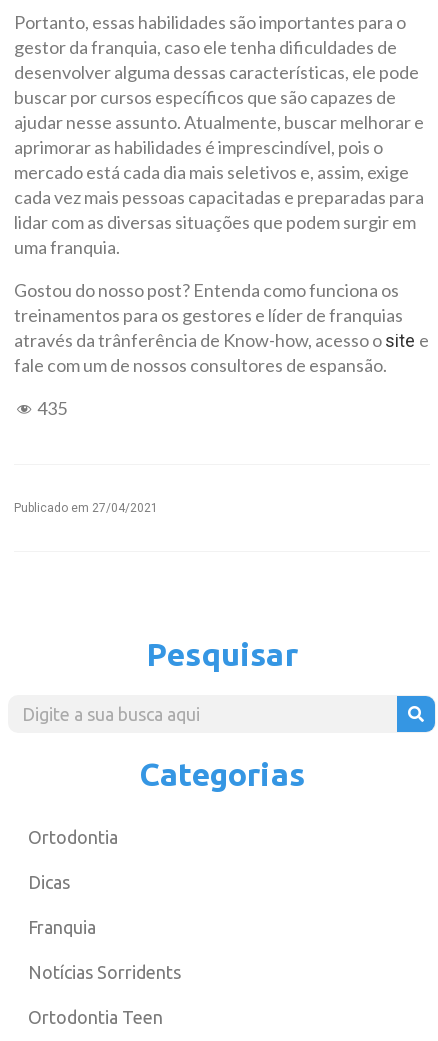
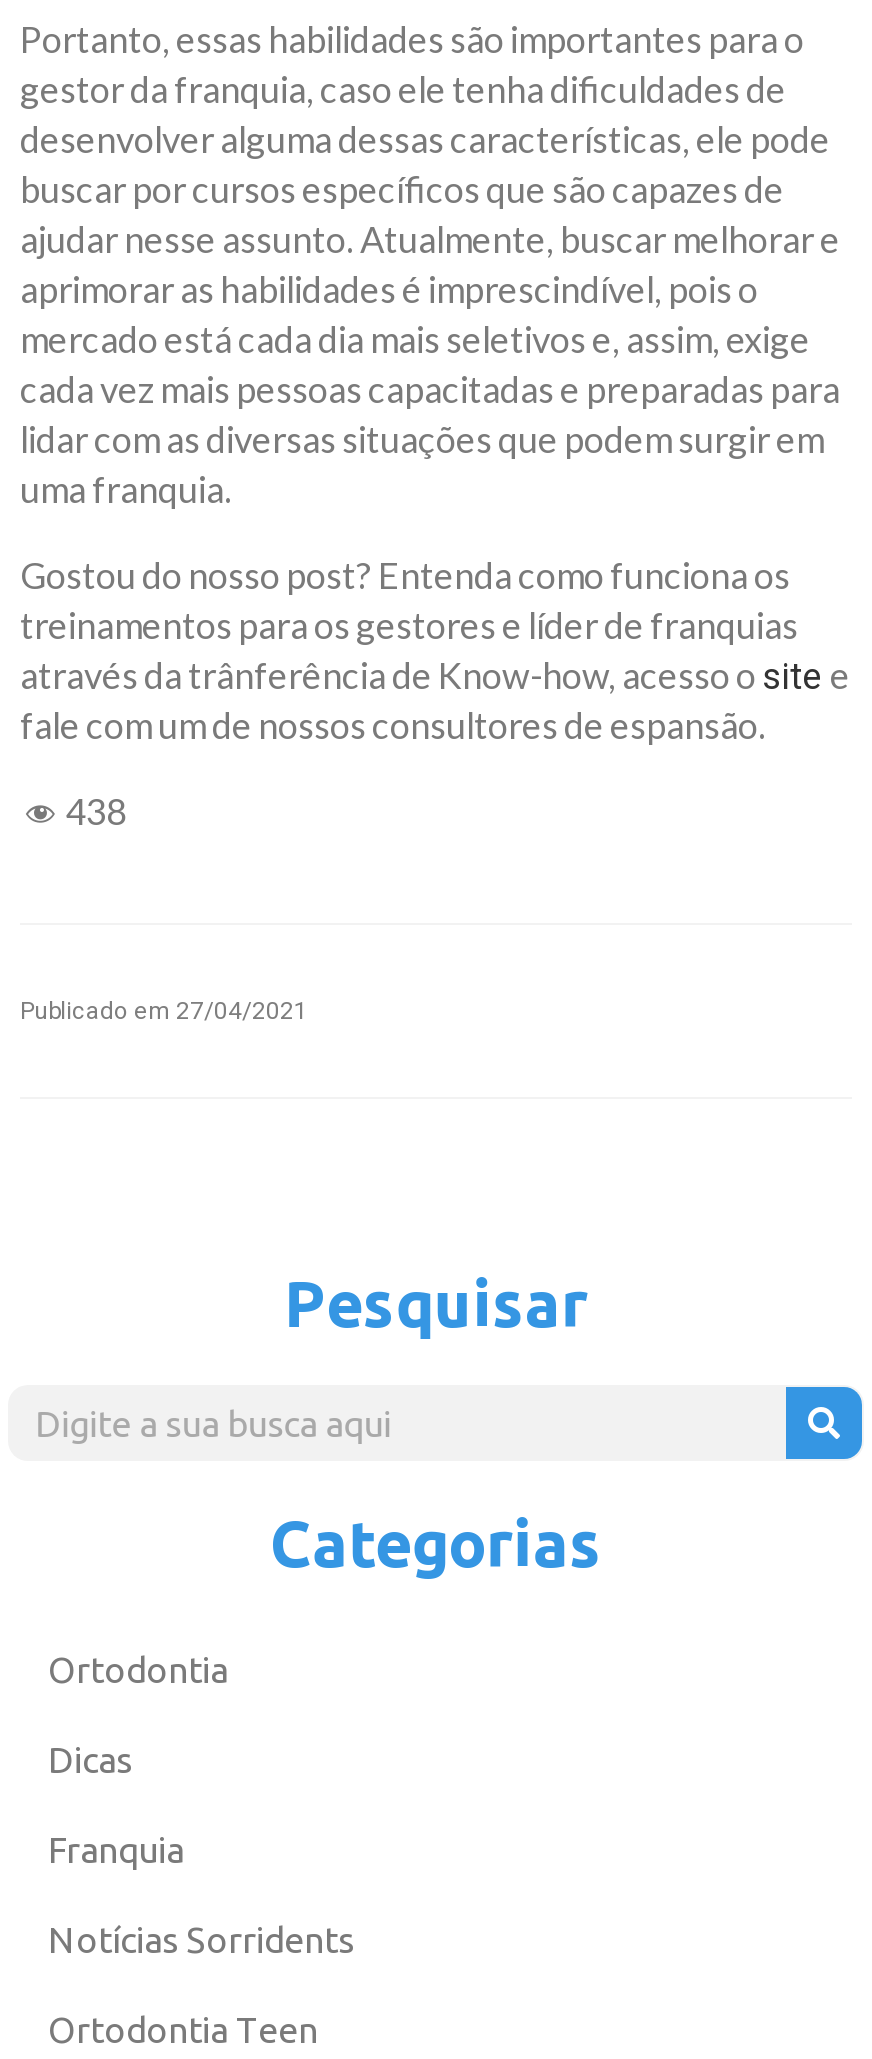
[37,397,67,419] 435 -> [66,790,126,834] 438

